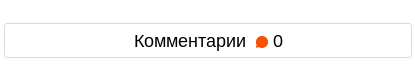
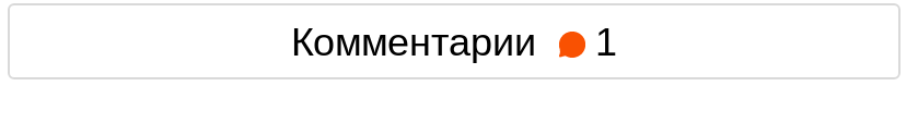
[133,31,282,51] Комментарии 0 -> [291,20,617,64] Комментарии 1

